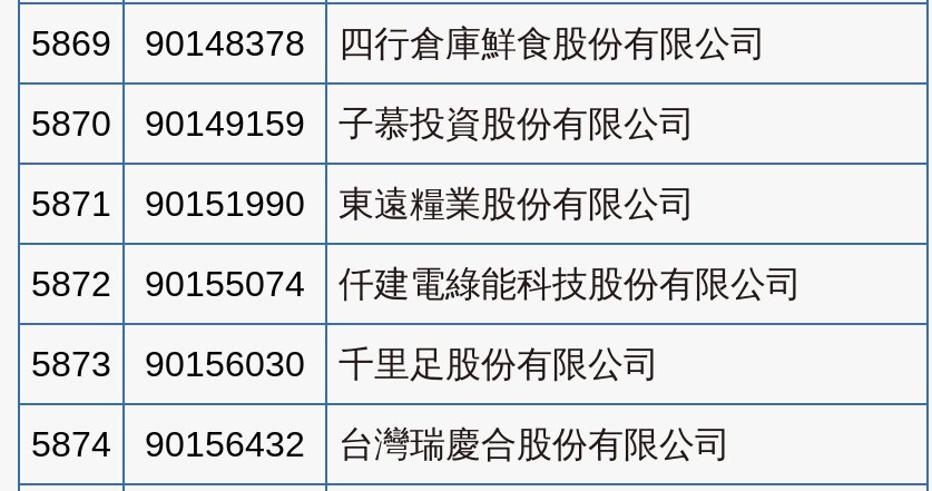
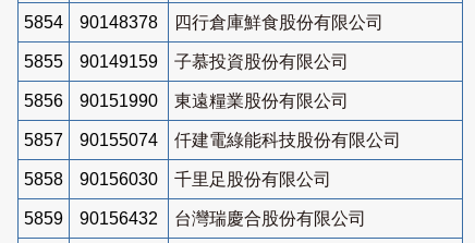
[31,24,766,62] 5869 90148378 四行倉庫鮮食股份有限公司 -> [24,13,383,31] 5854 90148378 四行倉庫鮮食股份有限公司
[31,104,695,142] 5870 90149159 子慕投資股份有限公司 -> [24,52,349,71] 5855 90149159 子慕投資股份有限公司
[31,185,695,222] 5871 90151990 東遠糧業股份有限公司 -> [24,91,349,110] 5856 90151990 東遠糧業股份有限公司
[31,265,802,303] 5872 90155074 仟建電綠能科技股份有限公司 -> [24,131,401,149] 5857 90155074 仟建電綠能科技股份有限公司
[31,345,659,383] 5873 90156030 千里足股份有限公司 -> [24,170,331,188] 5858 90156030 千里足股份有限公司
[31,425,730,463] 5874 90156432 台灣瑞慶合股份有限公司 -> [24,209,366,228] 5859 90156432 台灣瑞慶合股份有限公司

